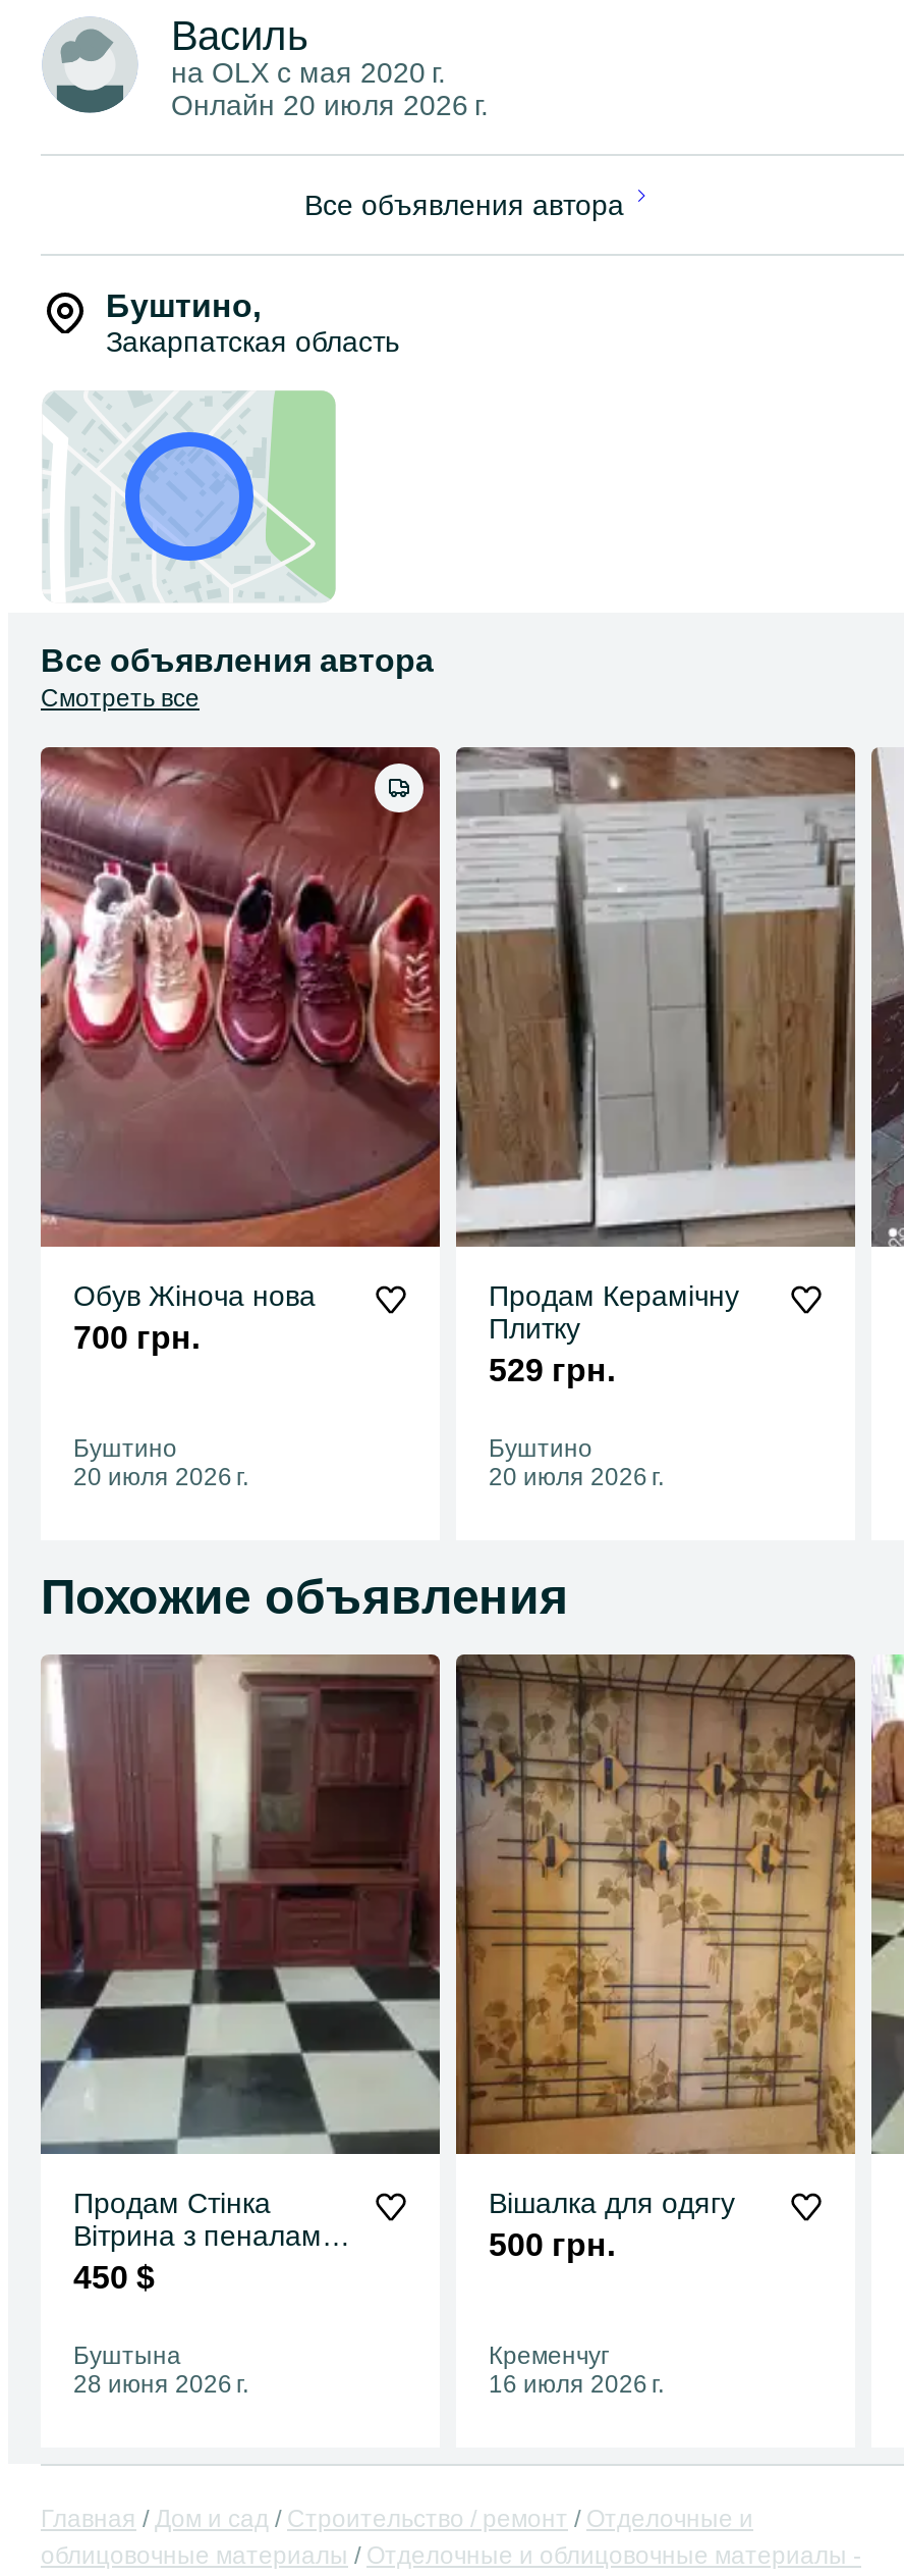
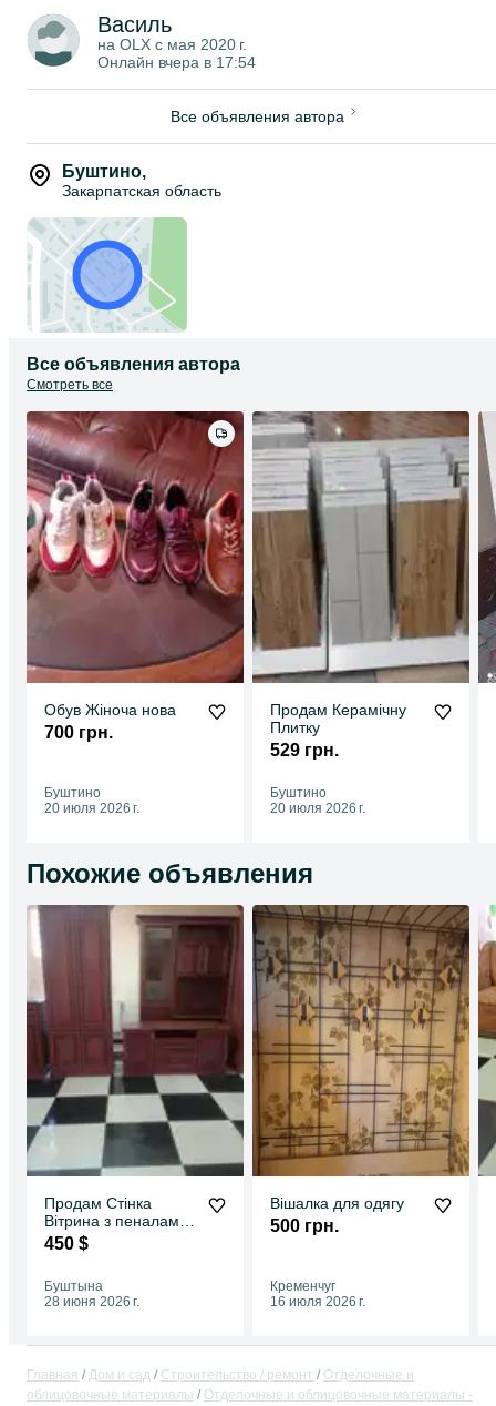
[171,89,489,121] Онлайн 20 июля 2026 г. -> [97,53,256,71] Онлайн вчера в 17:54

